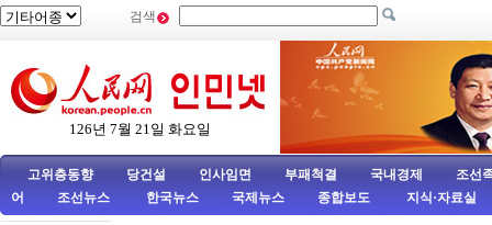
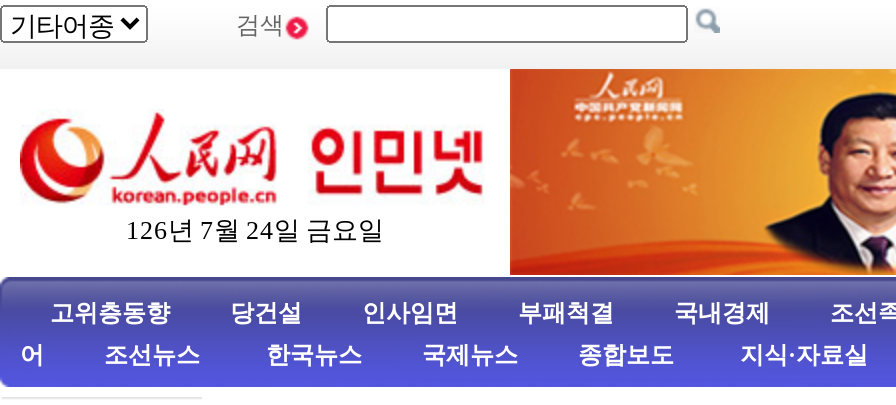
[69,121,211,137] 126년 7월 21일 화요일 -> [126,215,384,245] 126년 7월 24일 금요일

